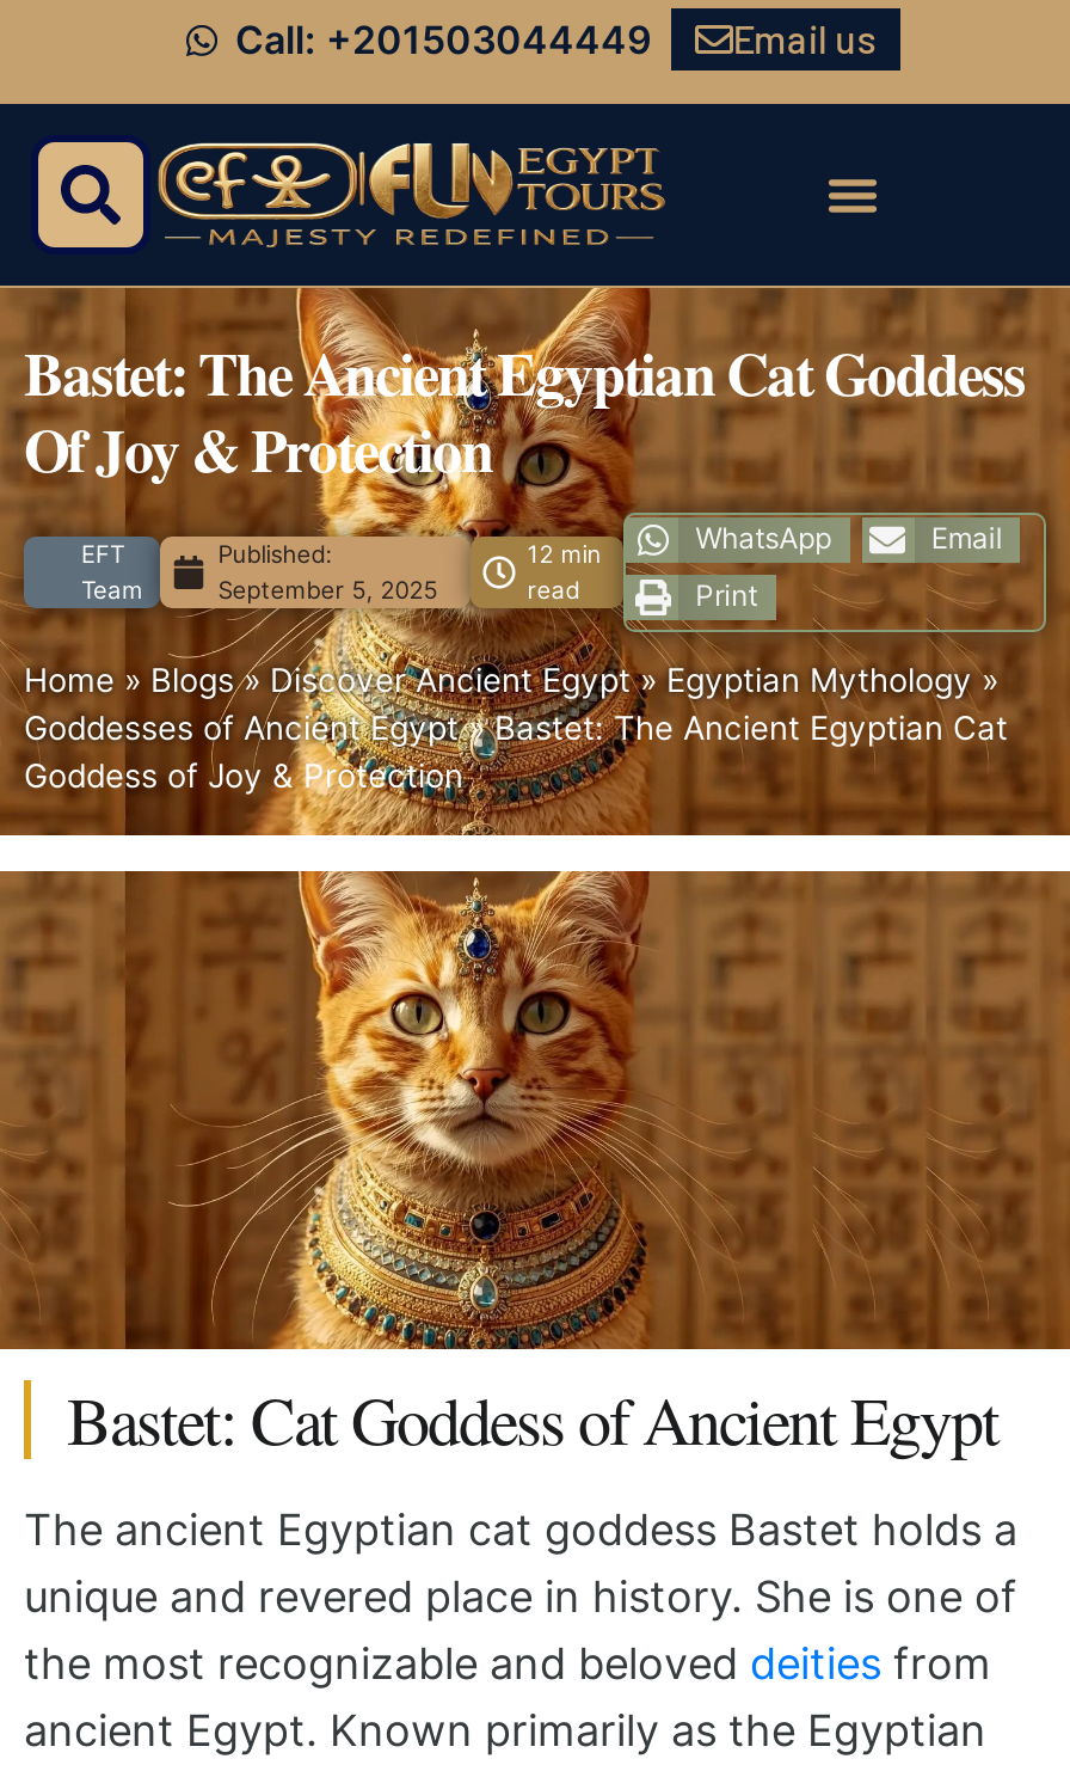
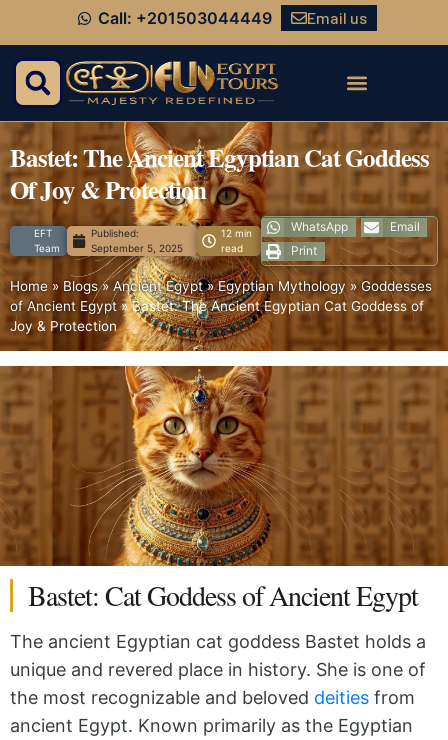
[24,660,1008,793] Home» Blogs»Discover Ancient Egypt» Egyptian Mythology» | Goddesses of Ancient Egypt»Bastet: The Ancient Egyptian Cat | Goddess of Joy & Protection -> [10,277,432,333] Home» Blogs» Ancient Egypt» Egyptian Mythology» Goddesses | of Ancient Egypt»Bastet: The Ancient Egyptian Cat Goddess of | Joy & Protection

